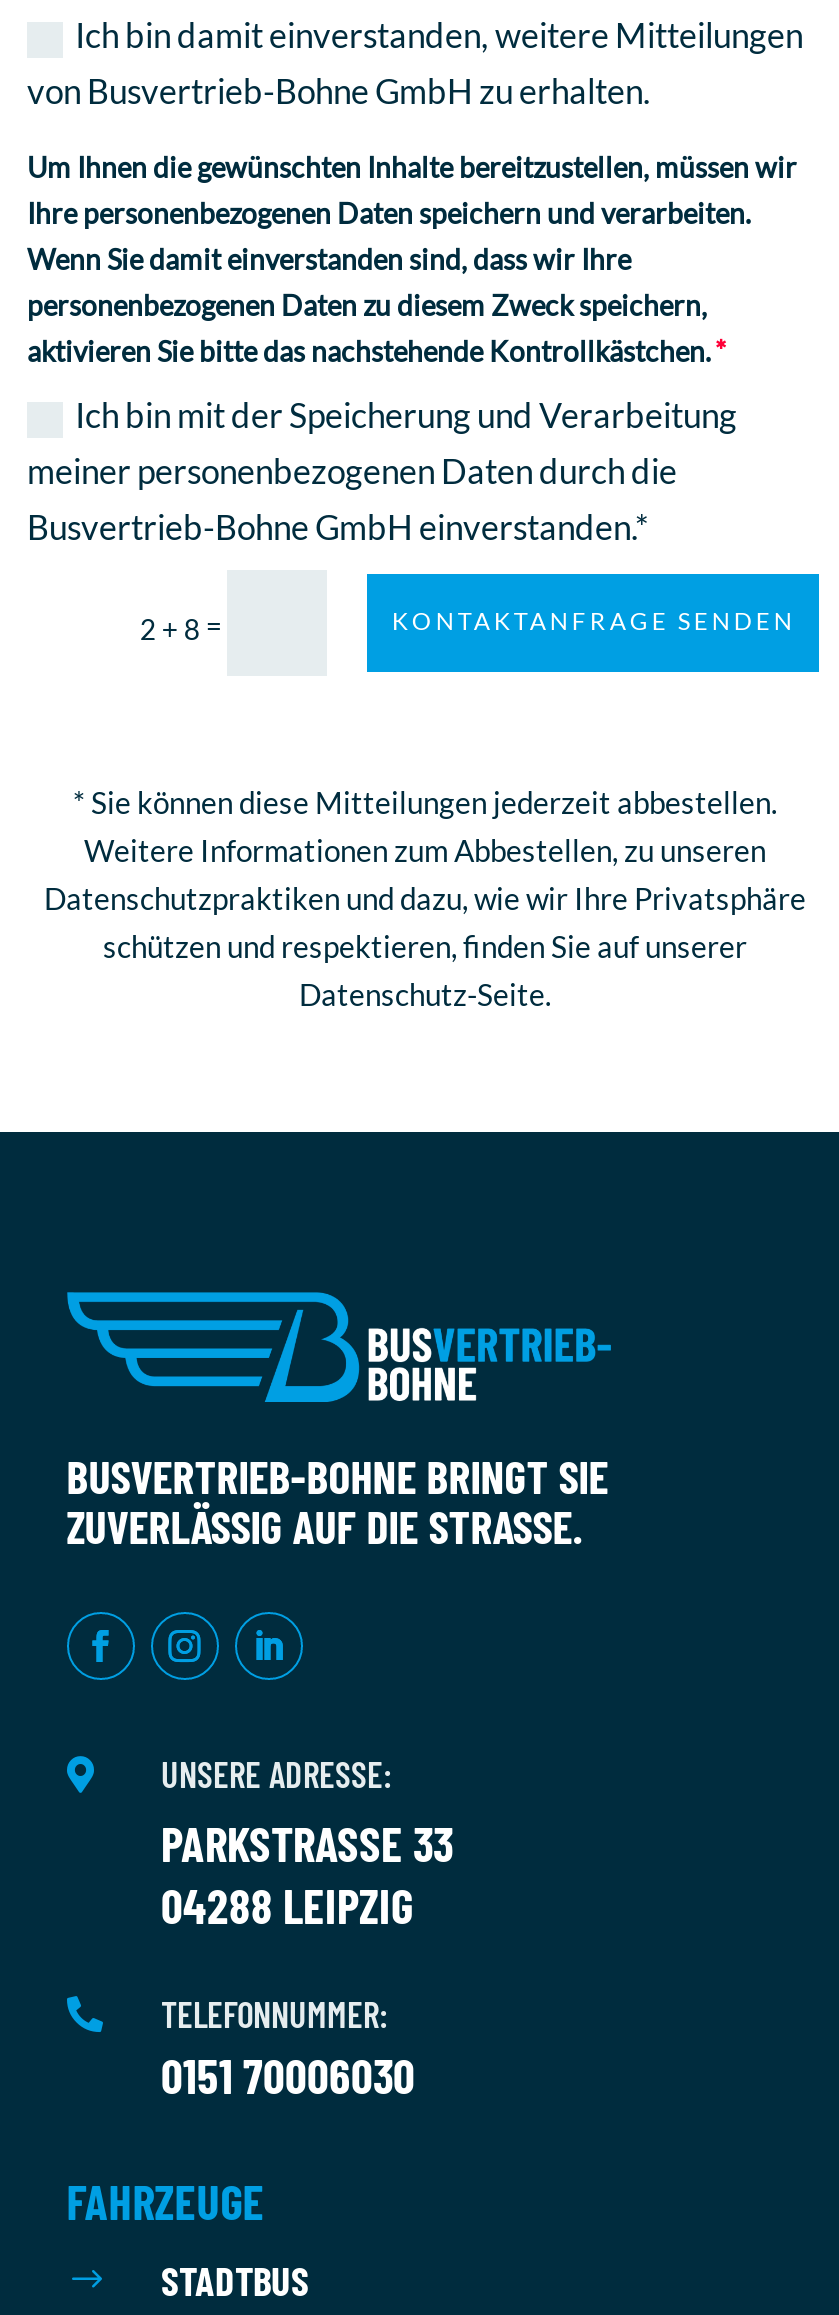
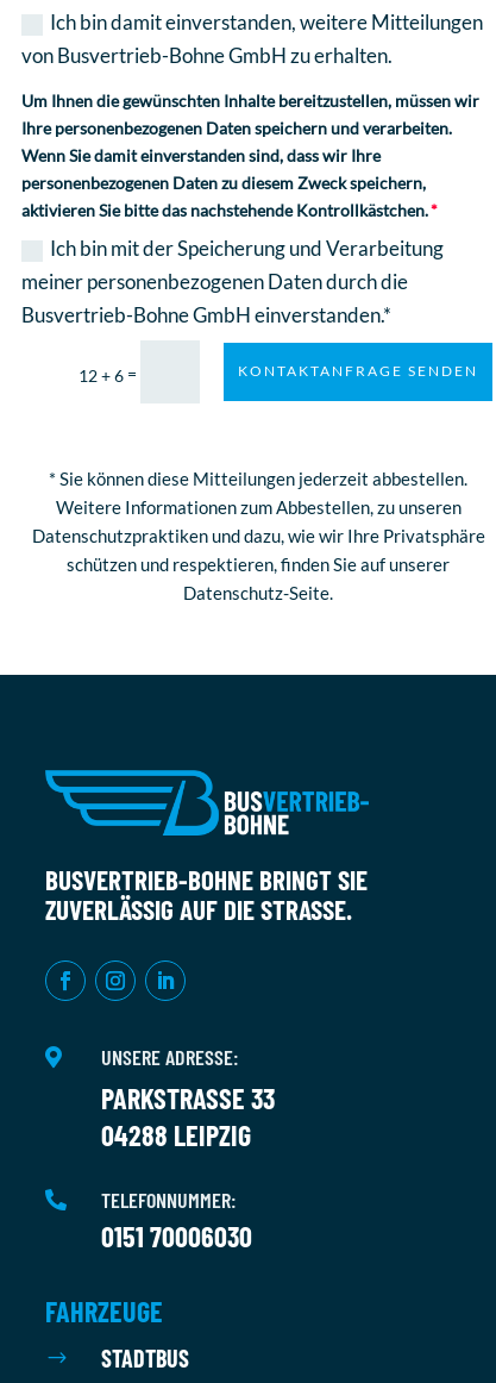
[140,607,228,645] 2 + 8 = -> [79,363,141,385] 12 + 6 =

